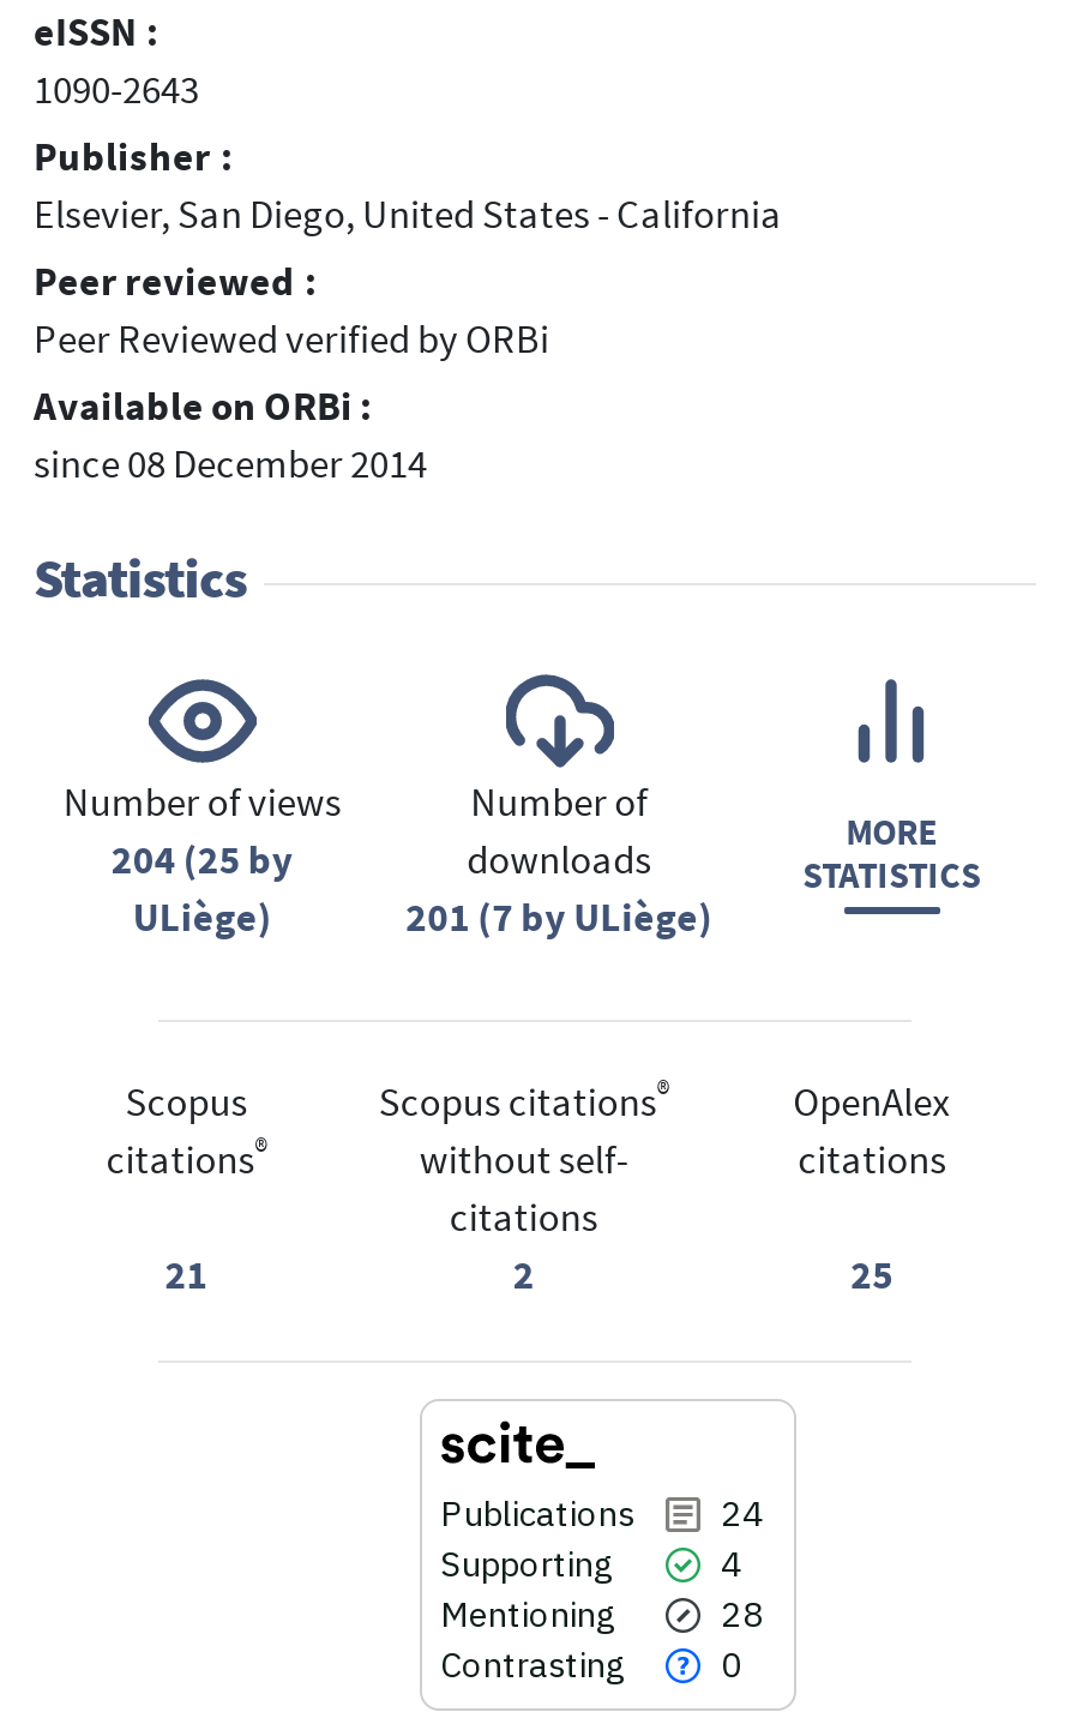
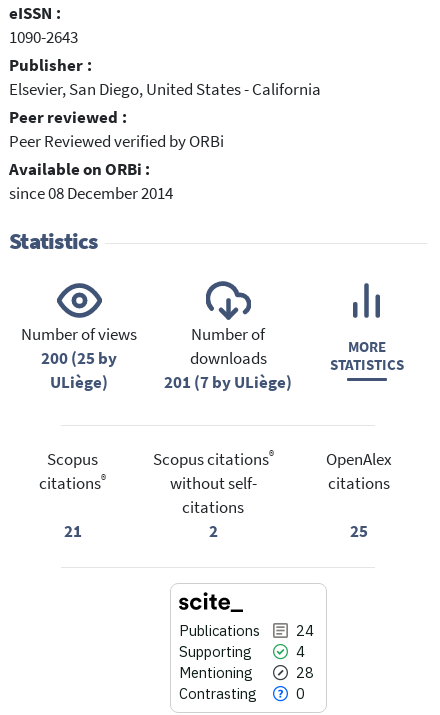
[111,834,294,884] 204 (25 by -> [41,348,117,369] 200 (25 by

